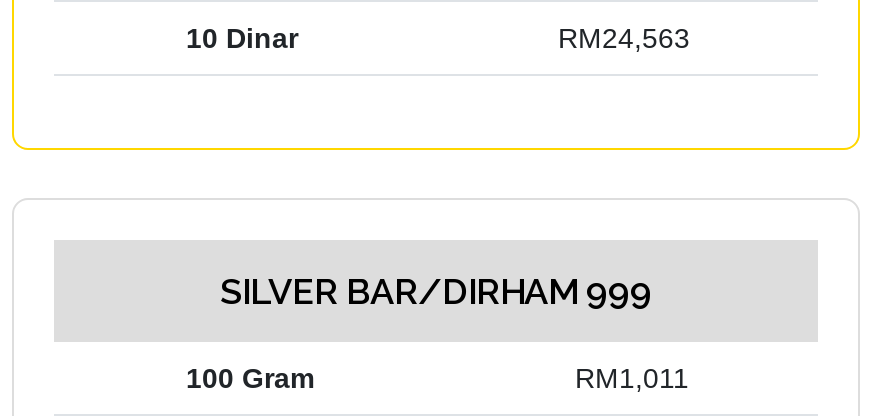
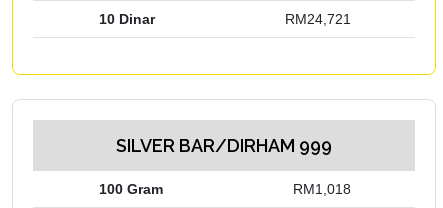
[558,22,690,54] RM24,563 -> [285,11,351,27] RM24,721
[575,362,689,394] RM1,011 -> [293,181,351,197] RM1,018

